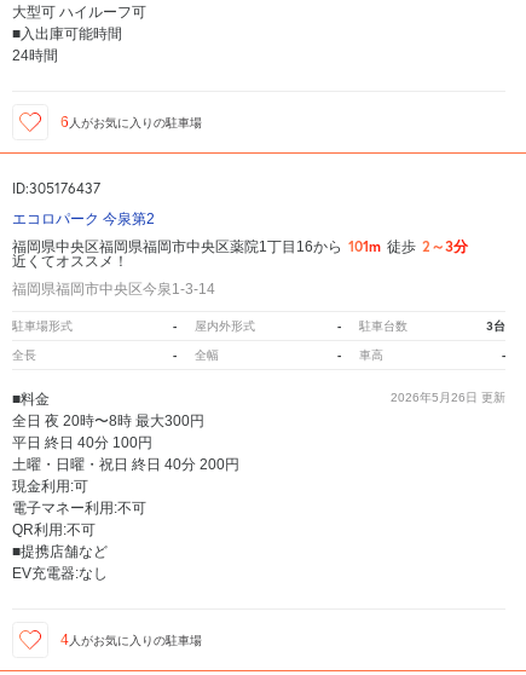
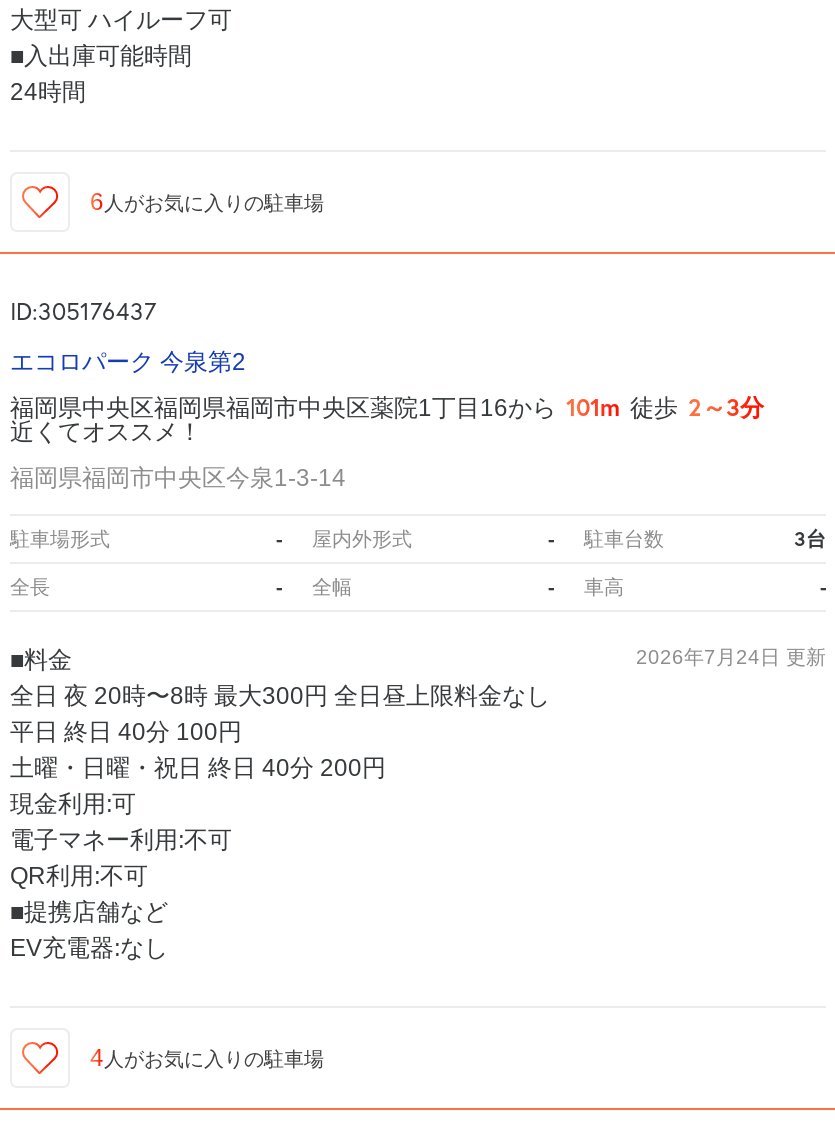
[391,391,505,404] 2026年5月26日更新 -> [636,646,826,668] 2026年7月24日更新
[12,412,204,429] 全日 夜 20時〜8時 最大300円 -> [10,682,550,710] 全日 夜 20時〜8時 最大300円 全日昼上限料金なし

